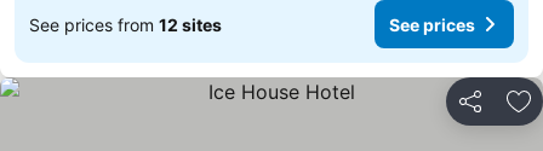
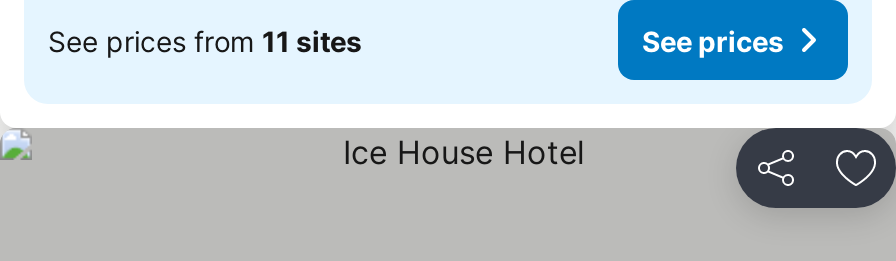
[29,14,222,34] See prices from 12 sites -> [48,23,362,57] See prices from 11 sites

